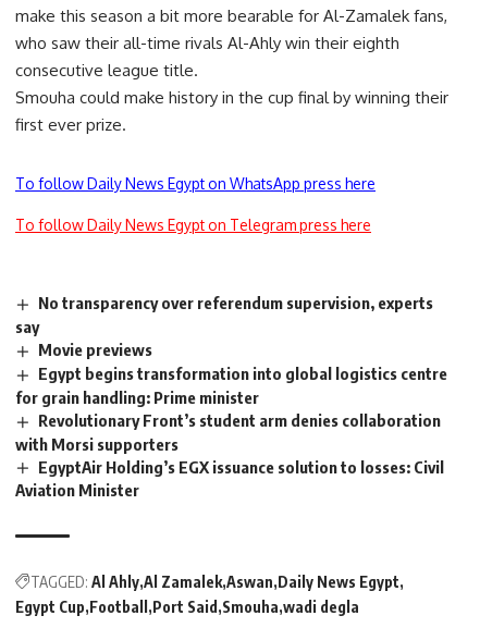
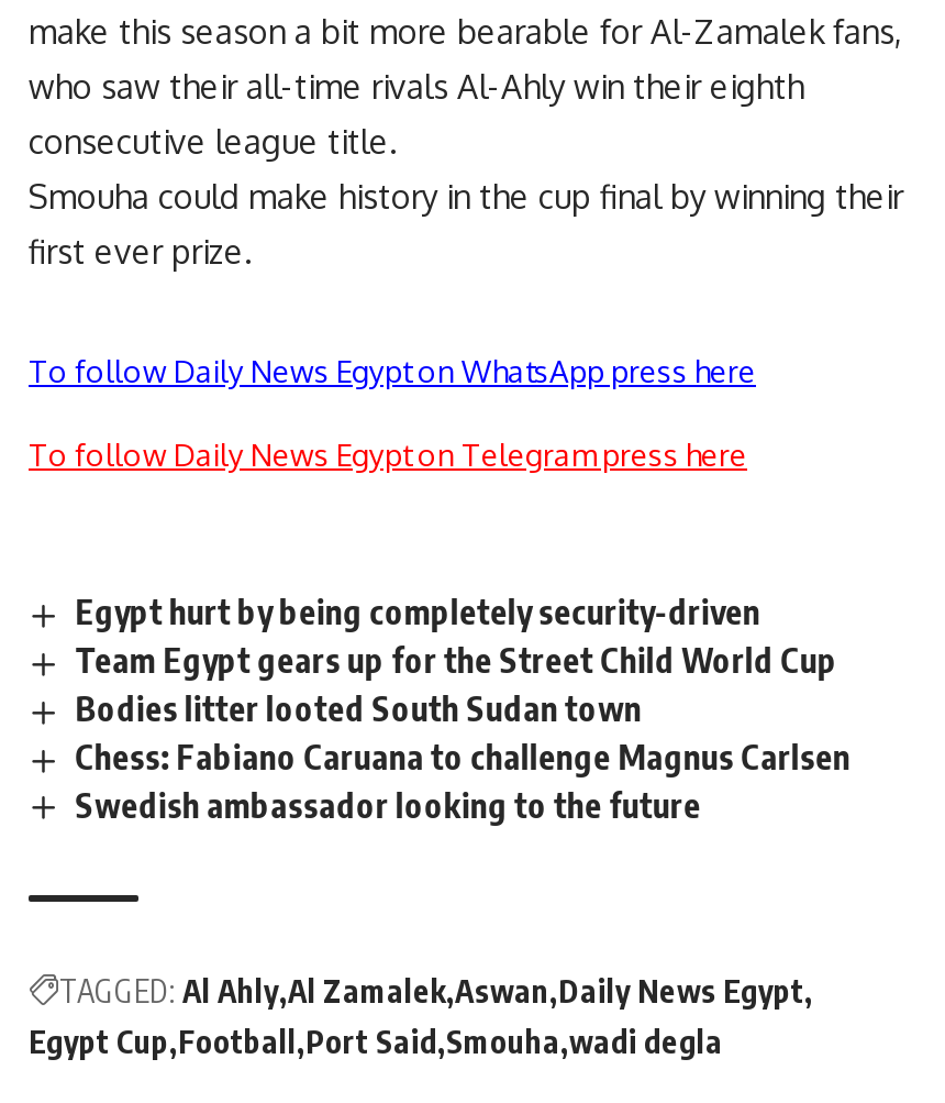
[15,293,447,500] No transparency over referendum supervision, experts | say | Movie previews | Egypt begins transformation into global logistics centre | for grain handling: Prime minister | Revolutionary Front’s student arm denies collaboration | with Morsi supporters | EgyptAir Holding’s EGX issuance solution to losses: Civil | Aviation Minister -> [75,592,851,824] Egypt hurt by being completely security-driven | Team Egypt gears up for the Street Child World Cup | Bodies litter looted South Sudan town | Chess: Fabiano Caruana to challenge Magnus Carlsen | Swedish ambassador looking to the future

